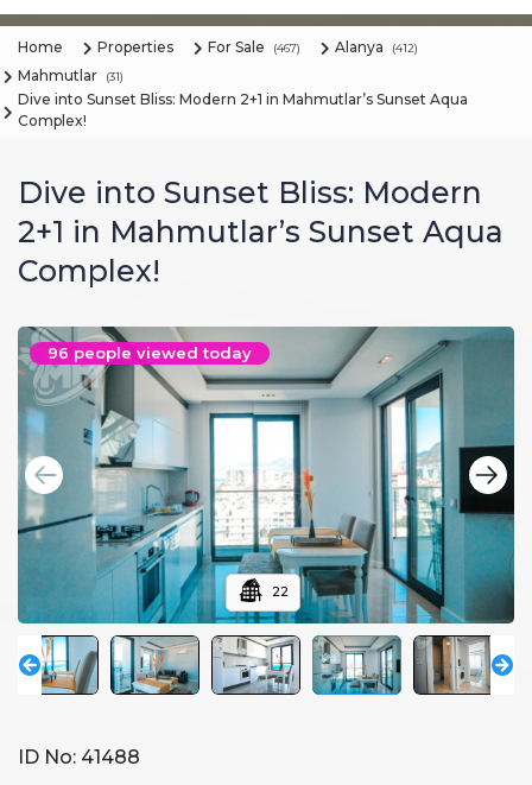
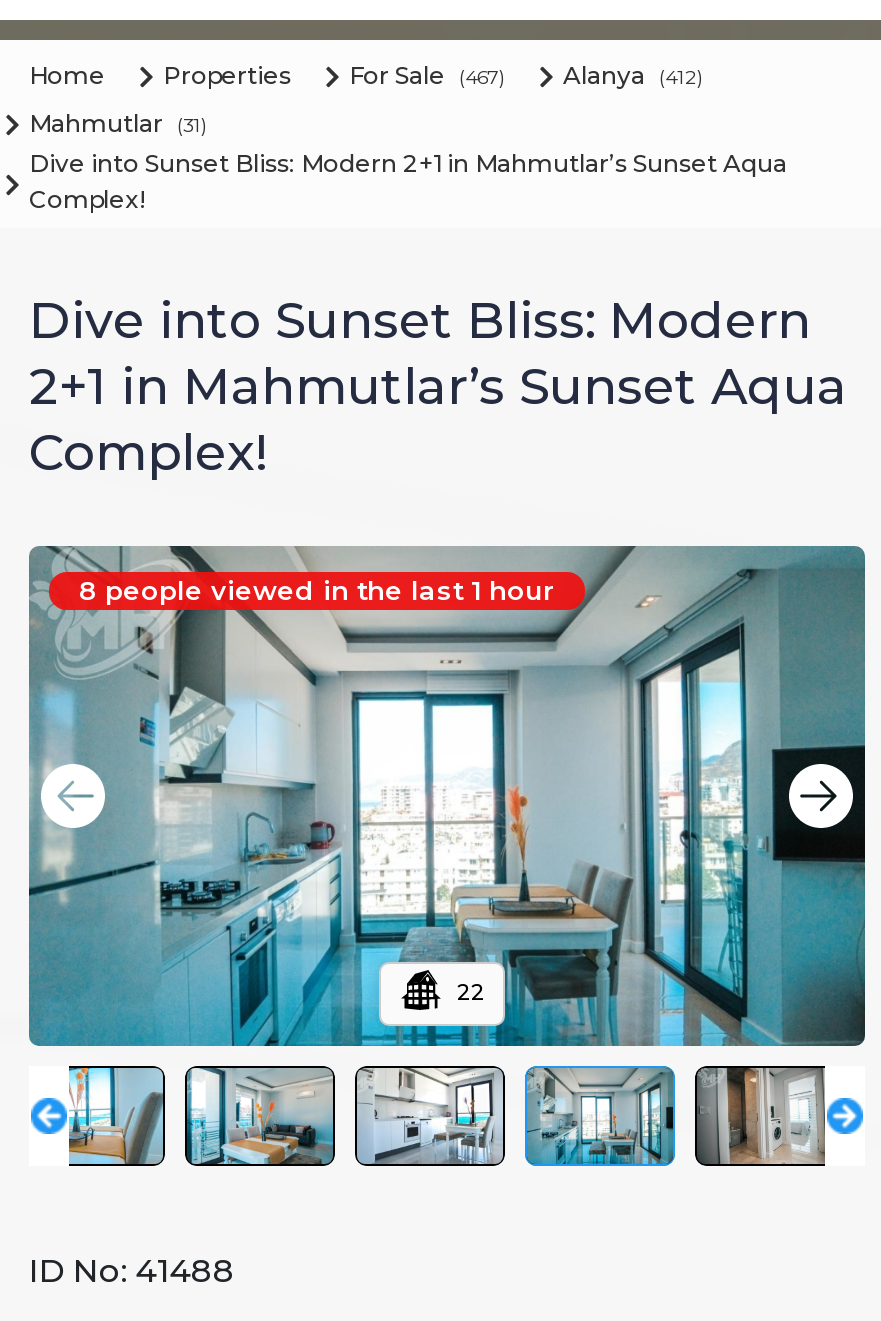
[47,343,252,362] 96 people viewed today -> [79,574,555,606] 8 people viewed in the last 1 hour

